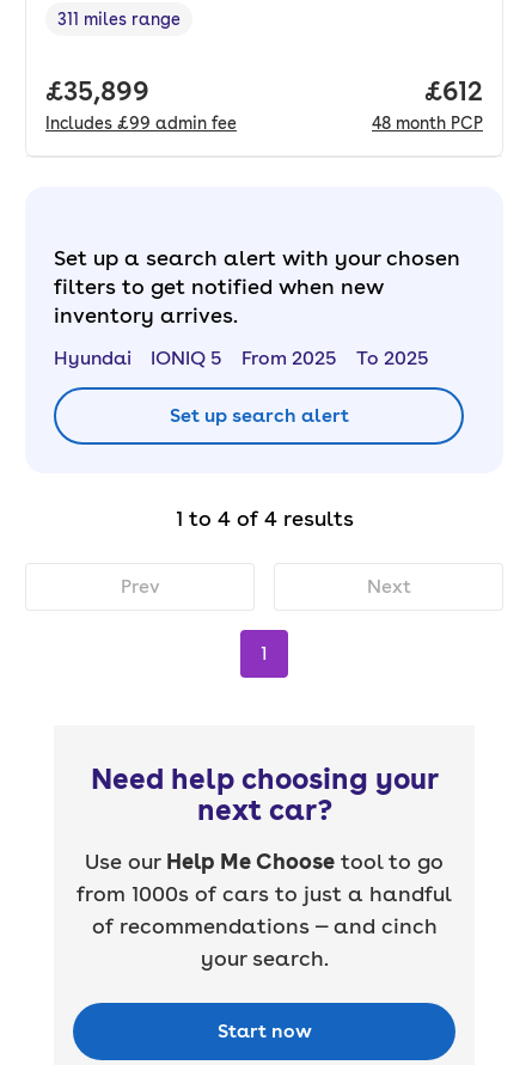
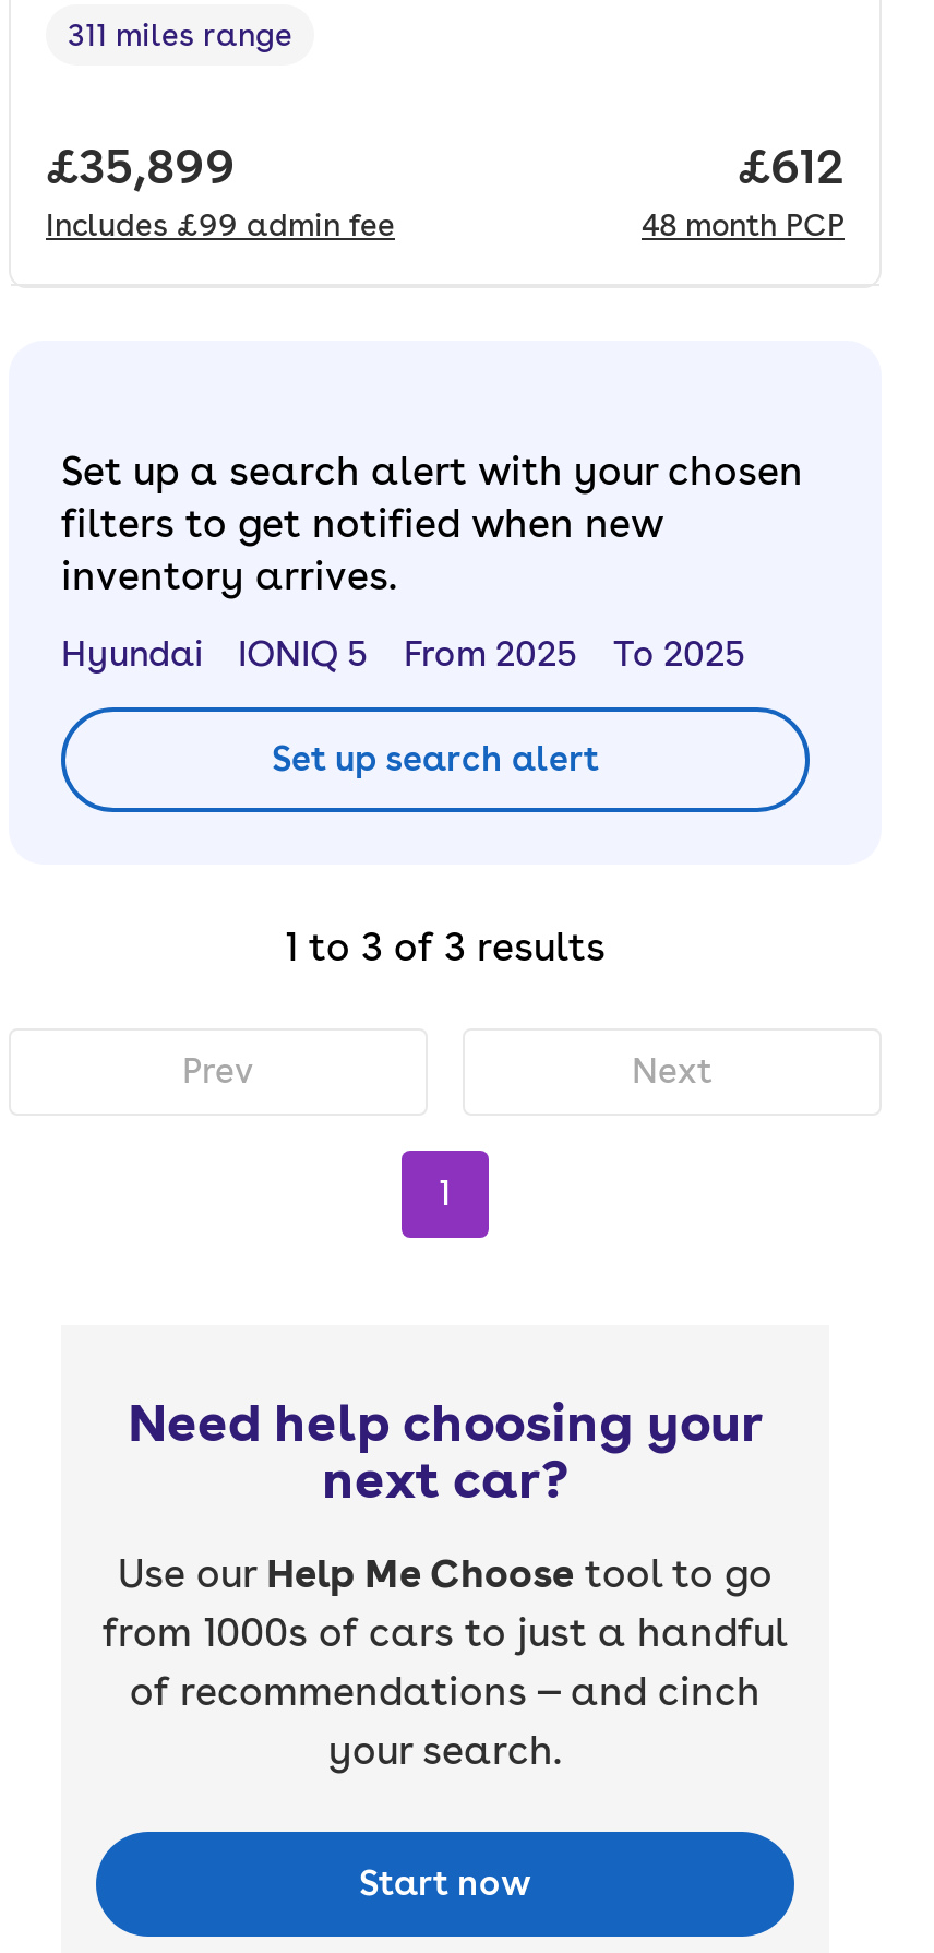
[175,505,353,530] 1 to 4 of 4 results -> [285,922,606,968] 1 to 3 of 3 results

